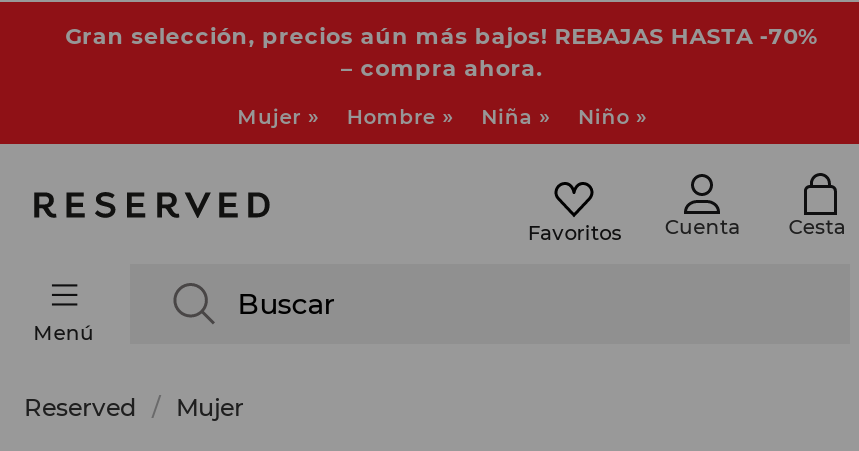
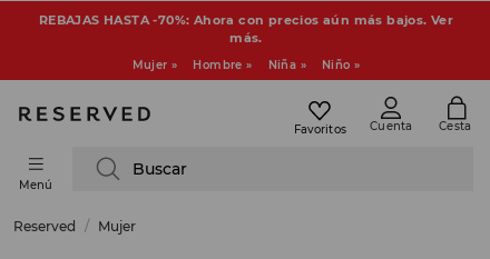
[65,22,819,82] Gran selección, precios aún más bajos! REBAJAS HASTA -70% | – compra ahora. -> [39,12,453,46] REBAJAS HASTA -70%: Ahora con precios aún más bajos. Ver | más.

